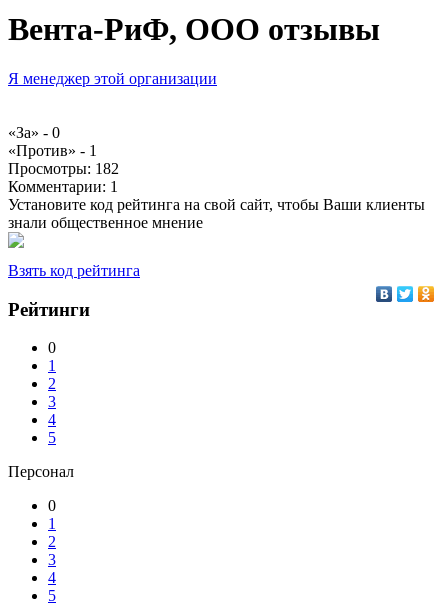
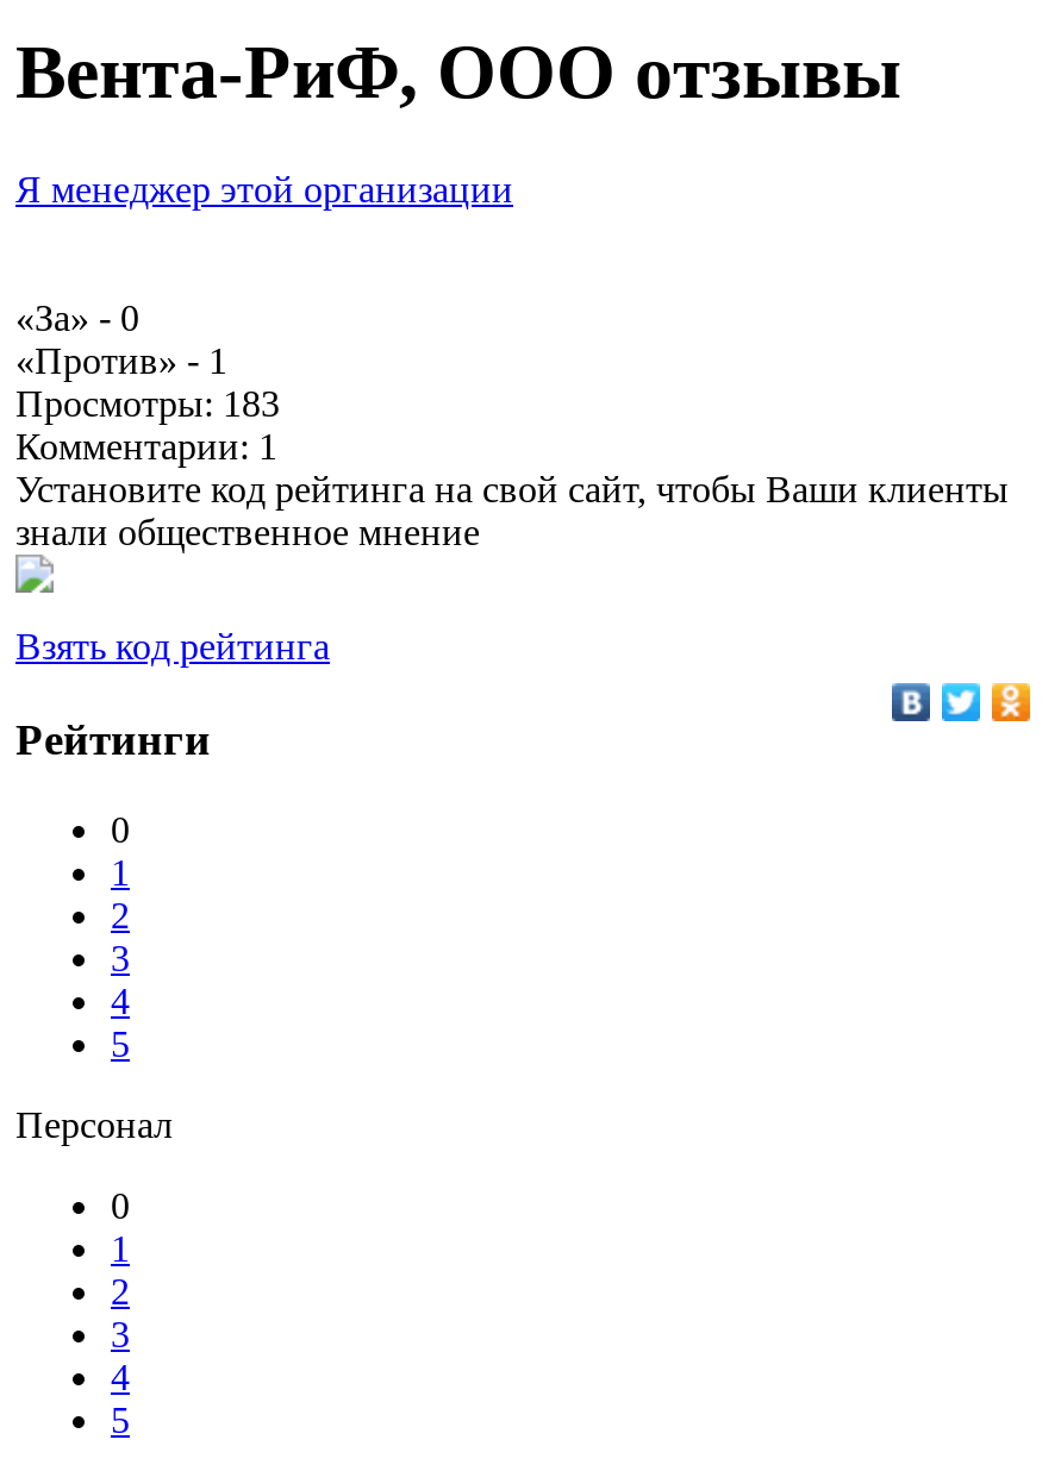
[8,160,119,177] Просмотры: 182 -> [15,383,280,423] Просмотры: 183

